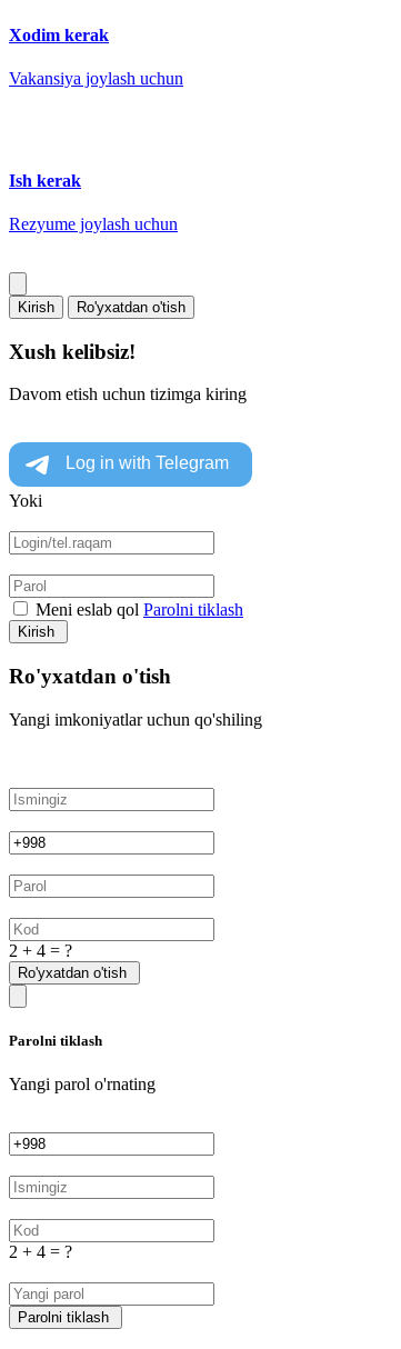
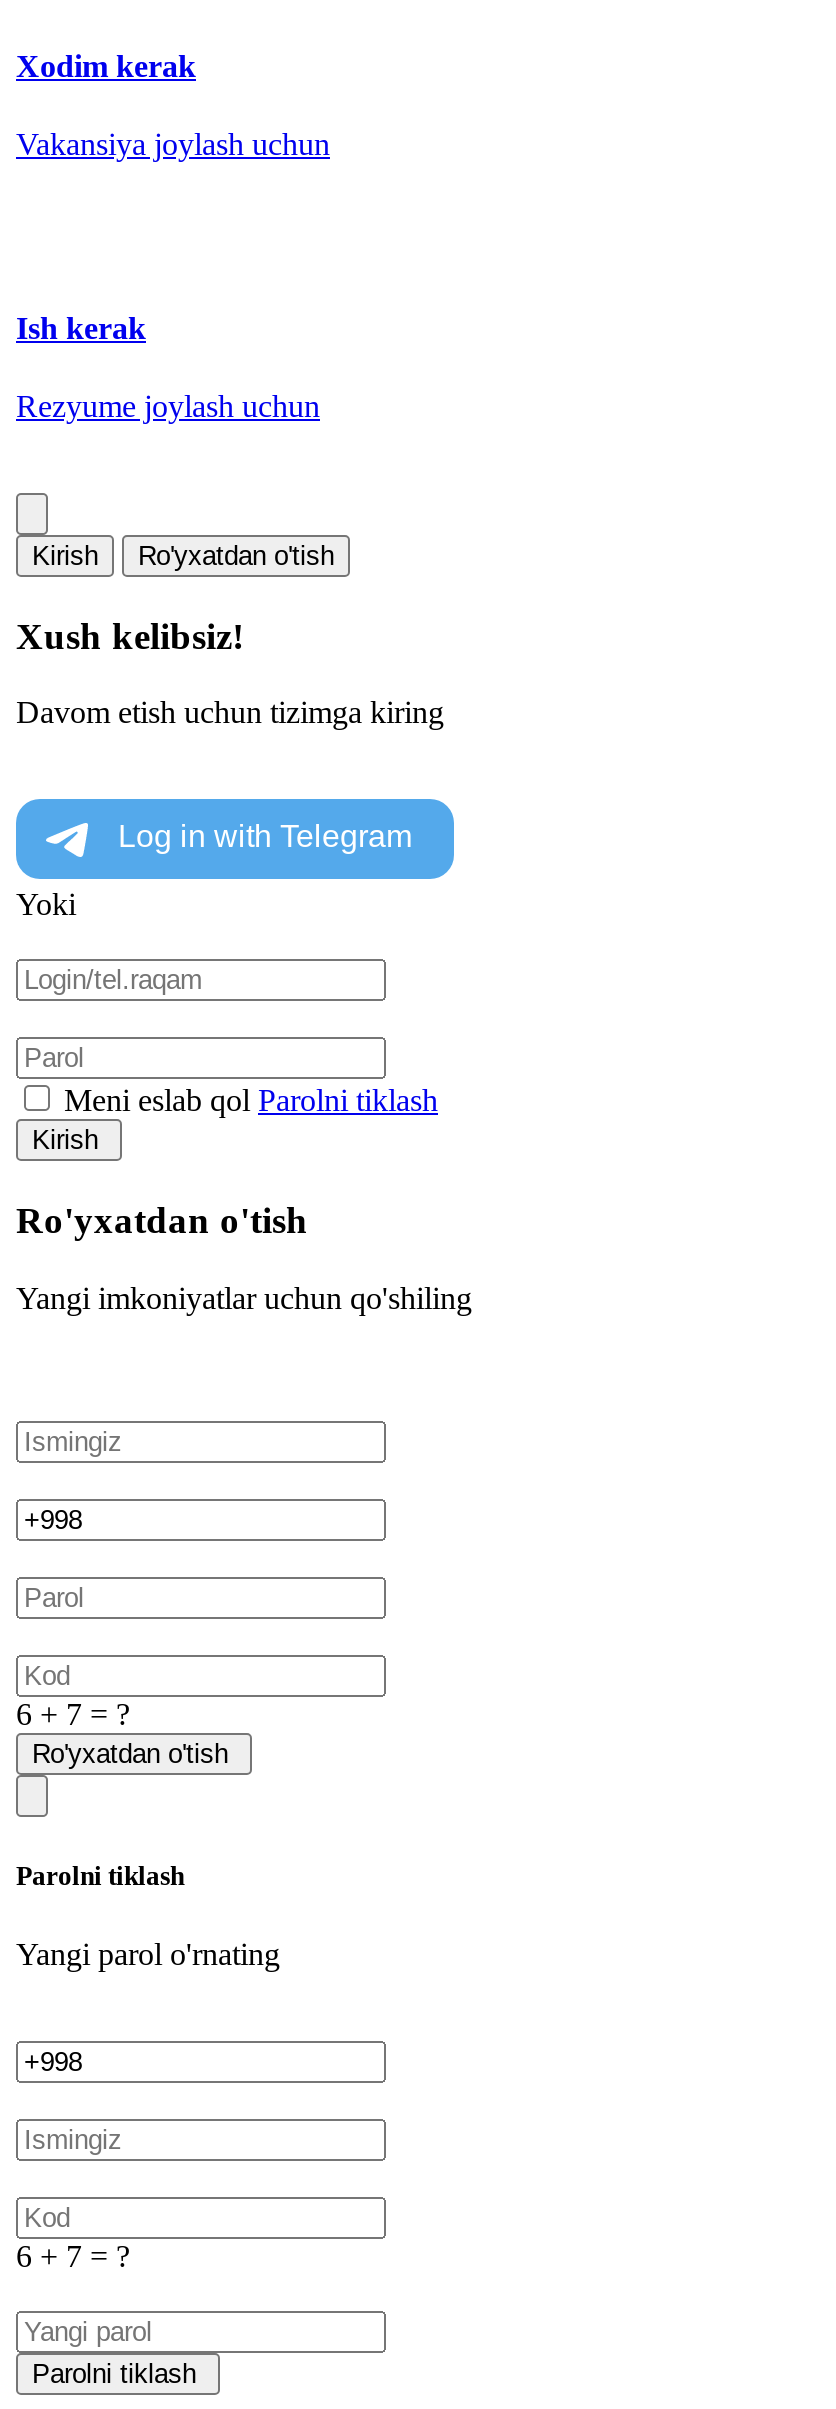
[9,941,72,960] 2 + 4 = ? -> [16,1697,130,1731] 6 + 7 = ?
[9,1242,72,1261] 2 + 4 = ? -> [16,2239,130,2273] 6 + 7 = ?

